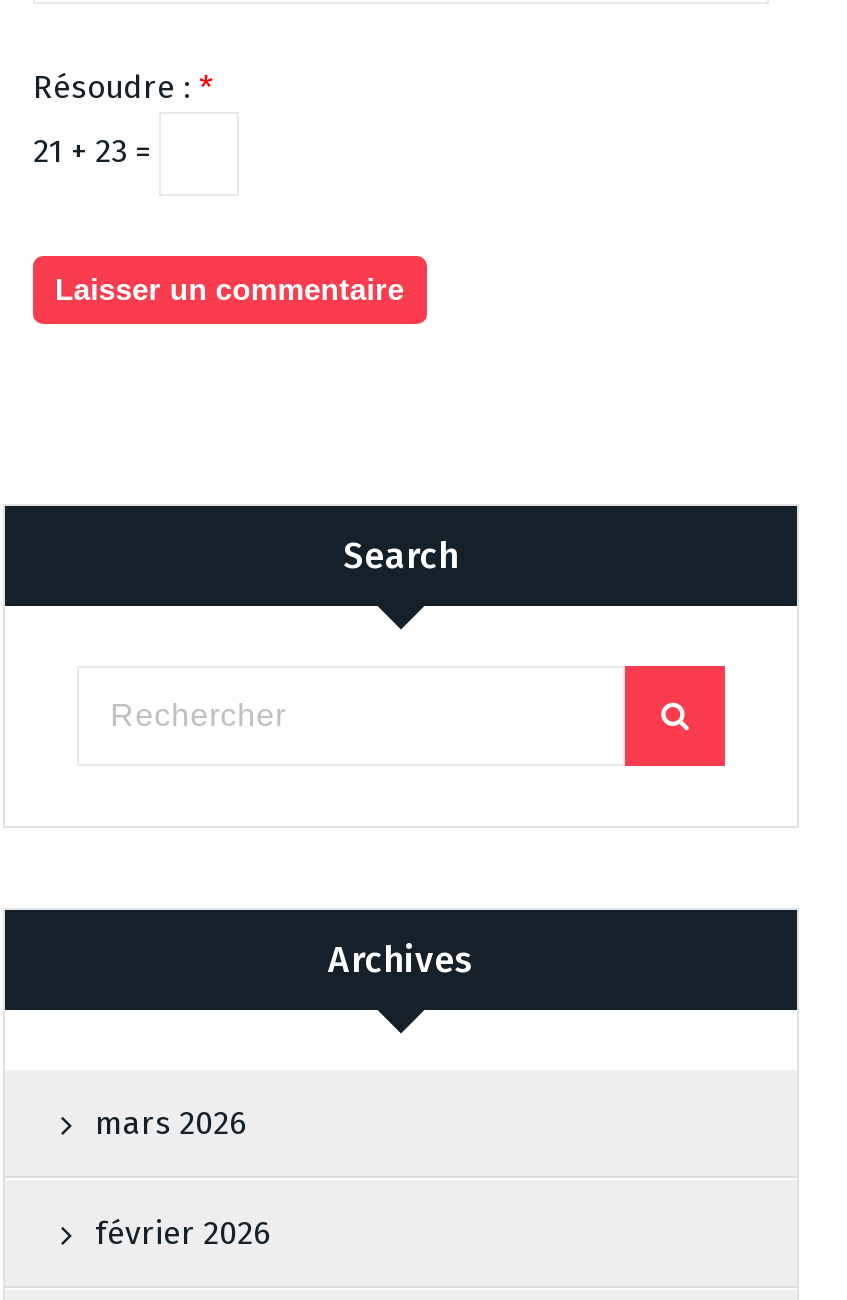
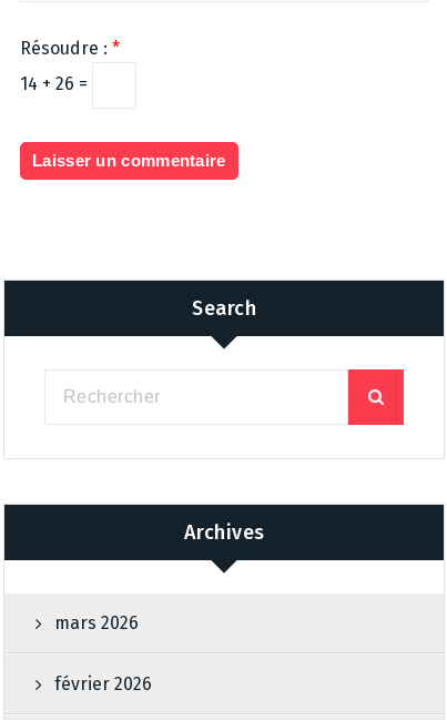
[33,133,159,171] 21 + 23 = -> [20,74,92,95] 14 + 26 =

